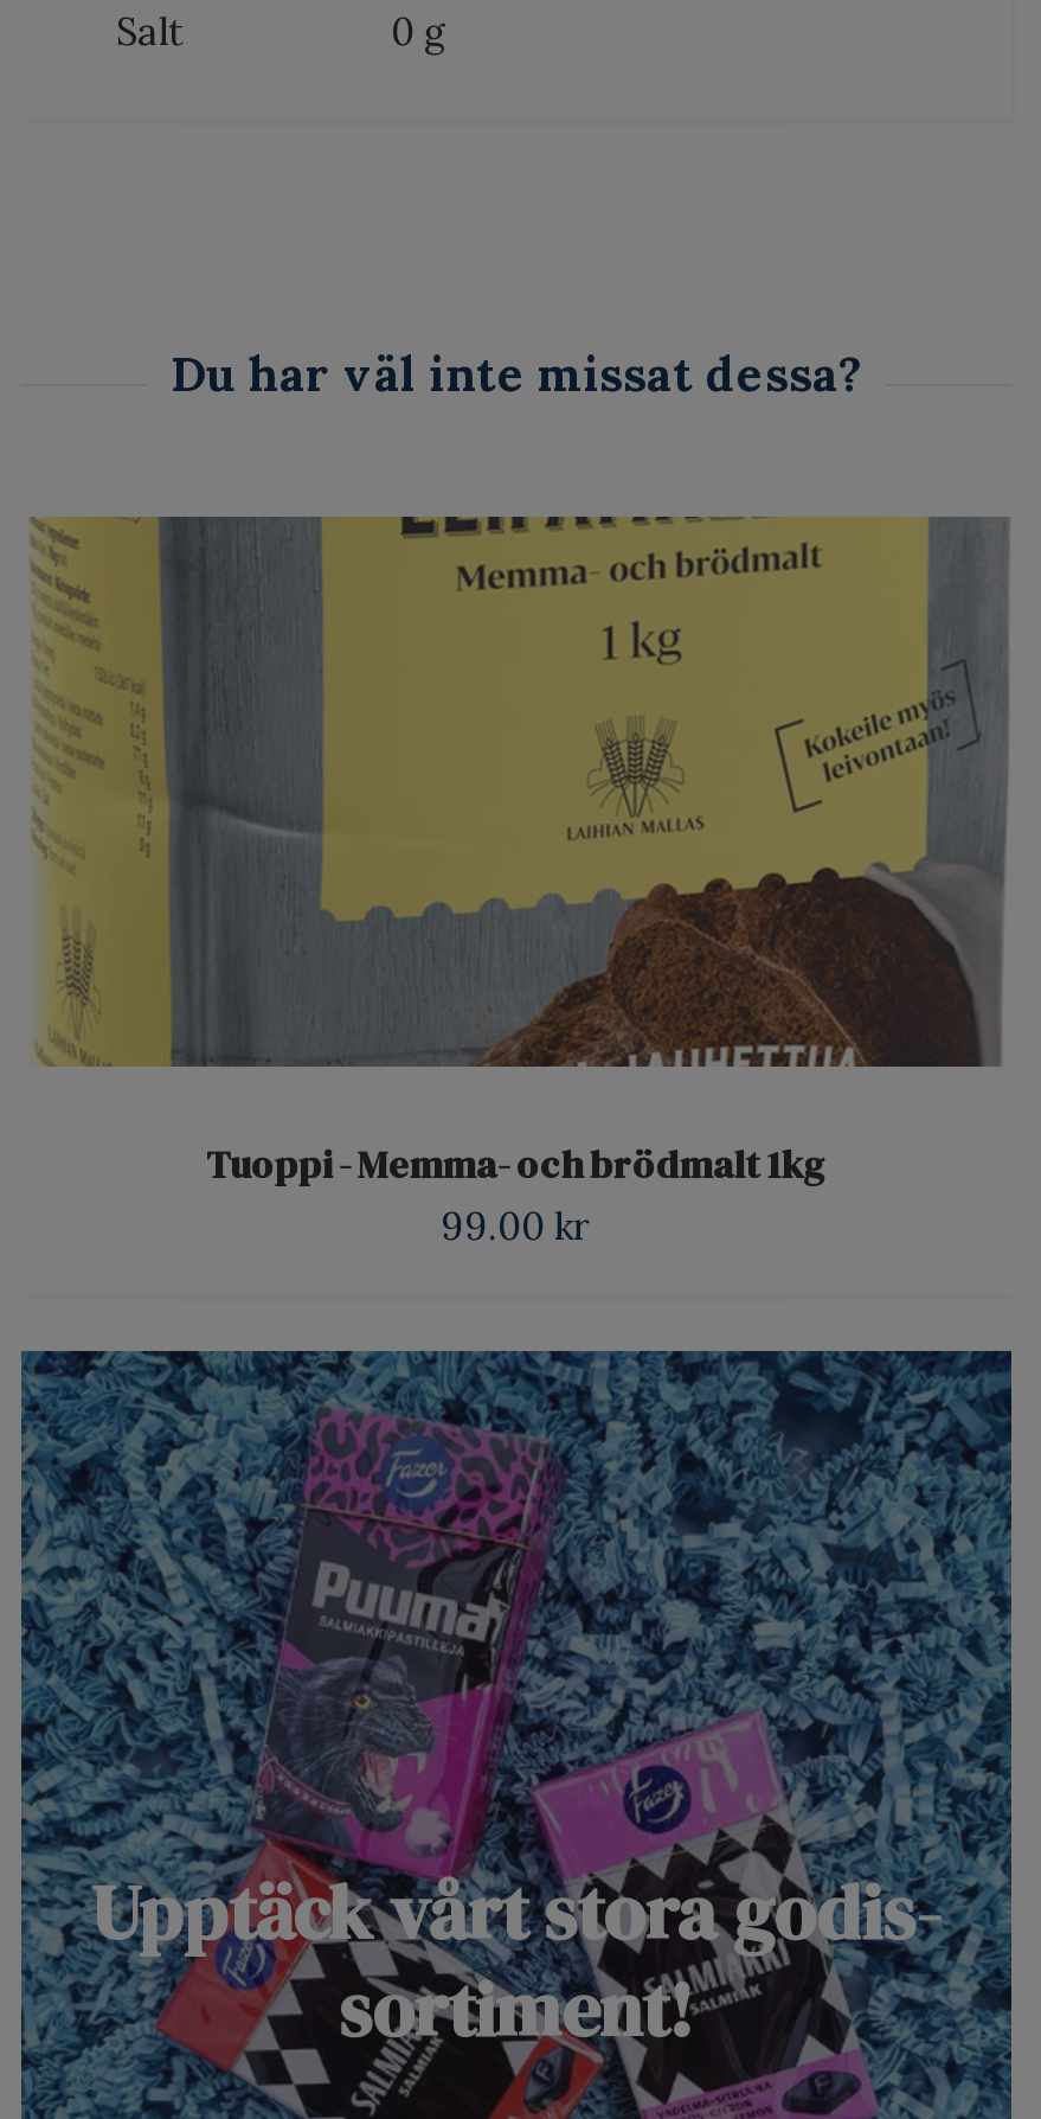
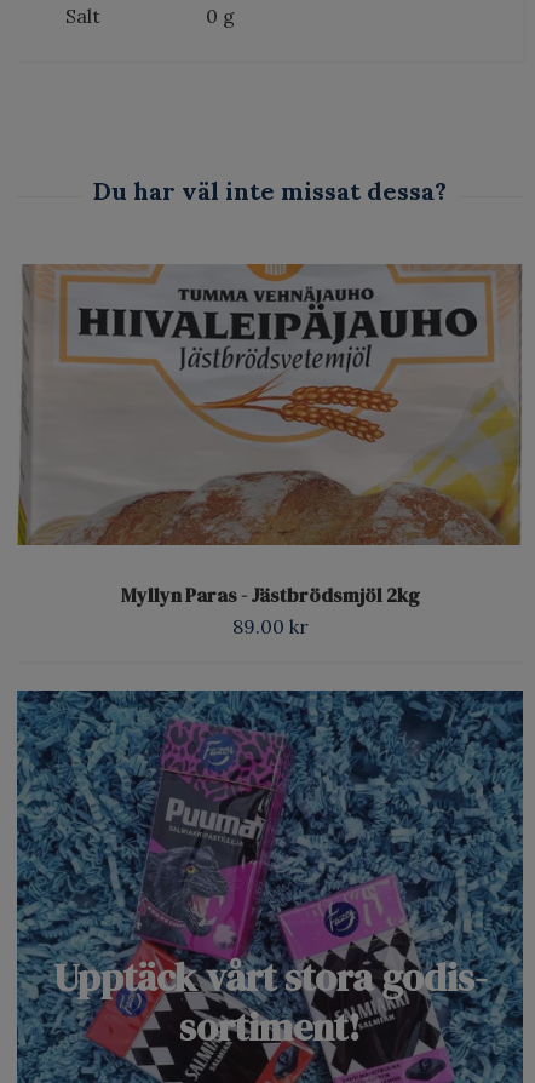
[21,514,1007,1249] [image] | Tuoppi - Memma- och brödmalt 1kg | 99.00 kr -> [16,263,522,638] [image] | Myllyn Paras - Jästbrödsmjöl 2kg | 89.00 kr

